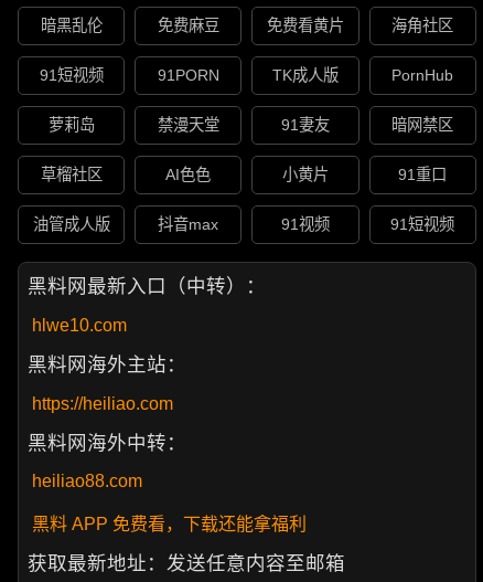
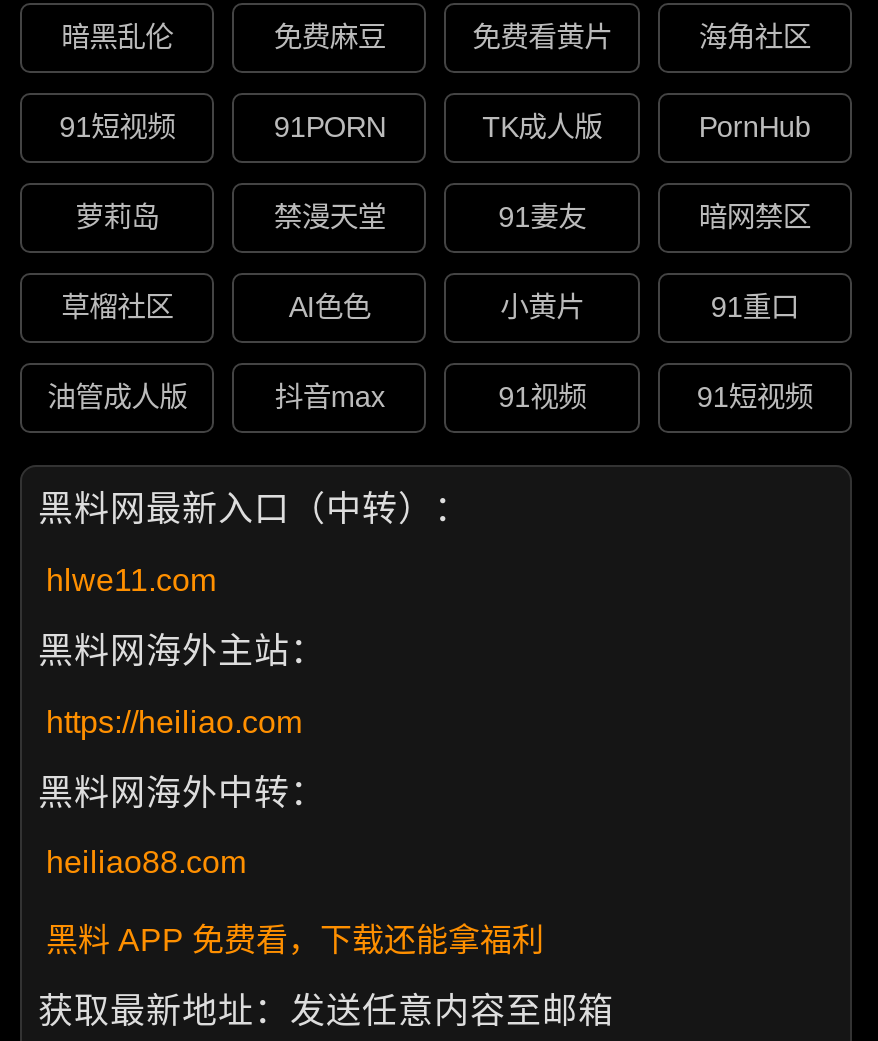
[32,316,127,334] hlwe10.com -> [46,563,216,597] hlwe11.com

